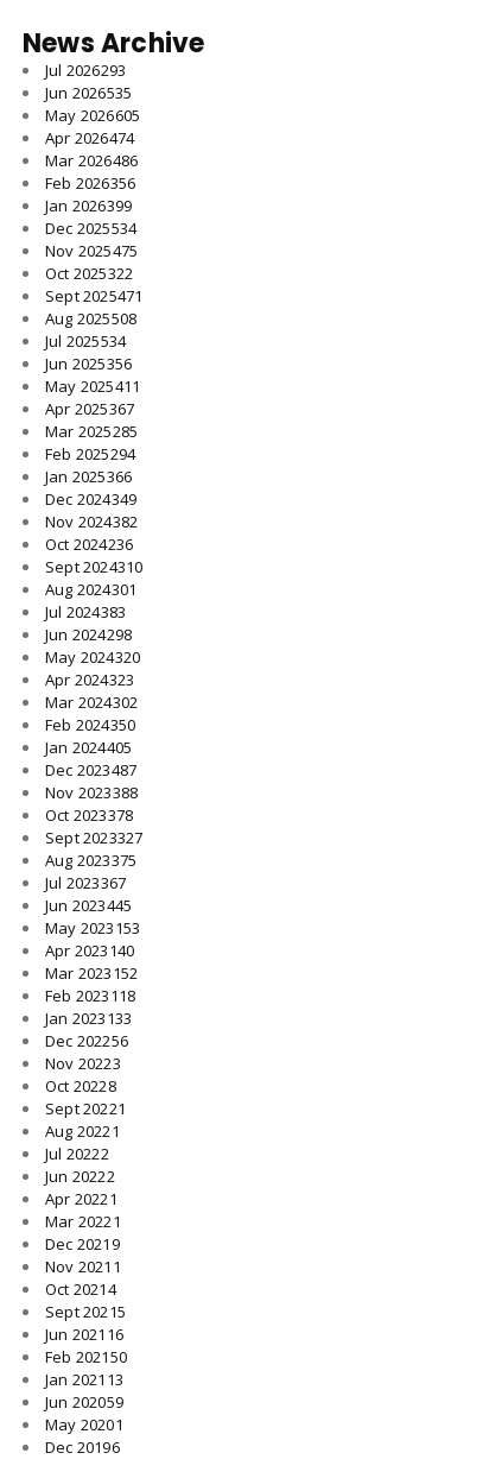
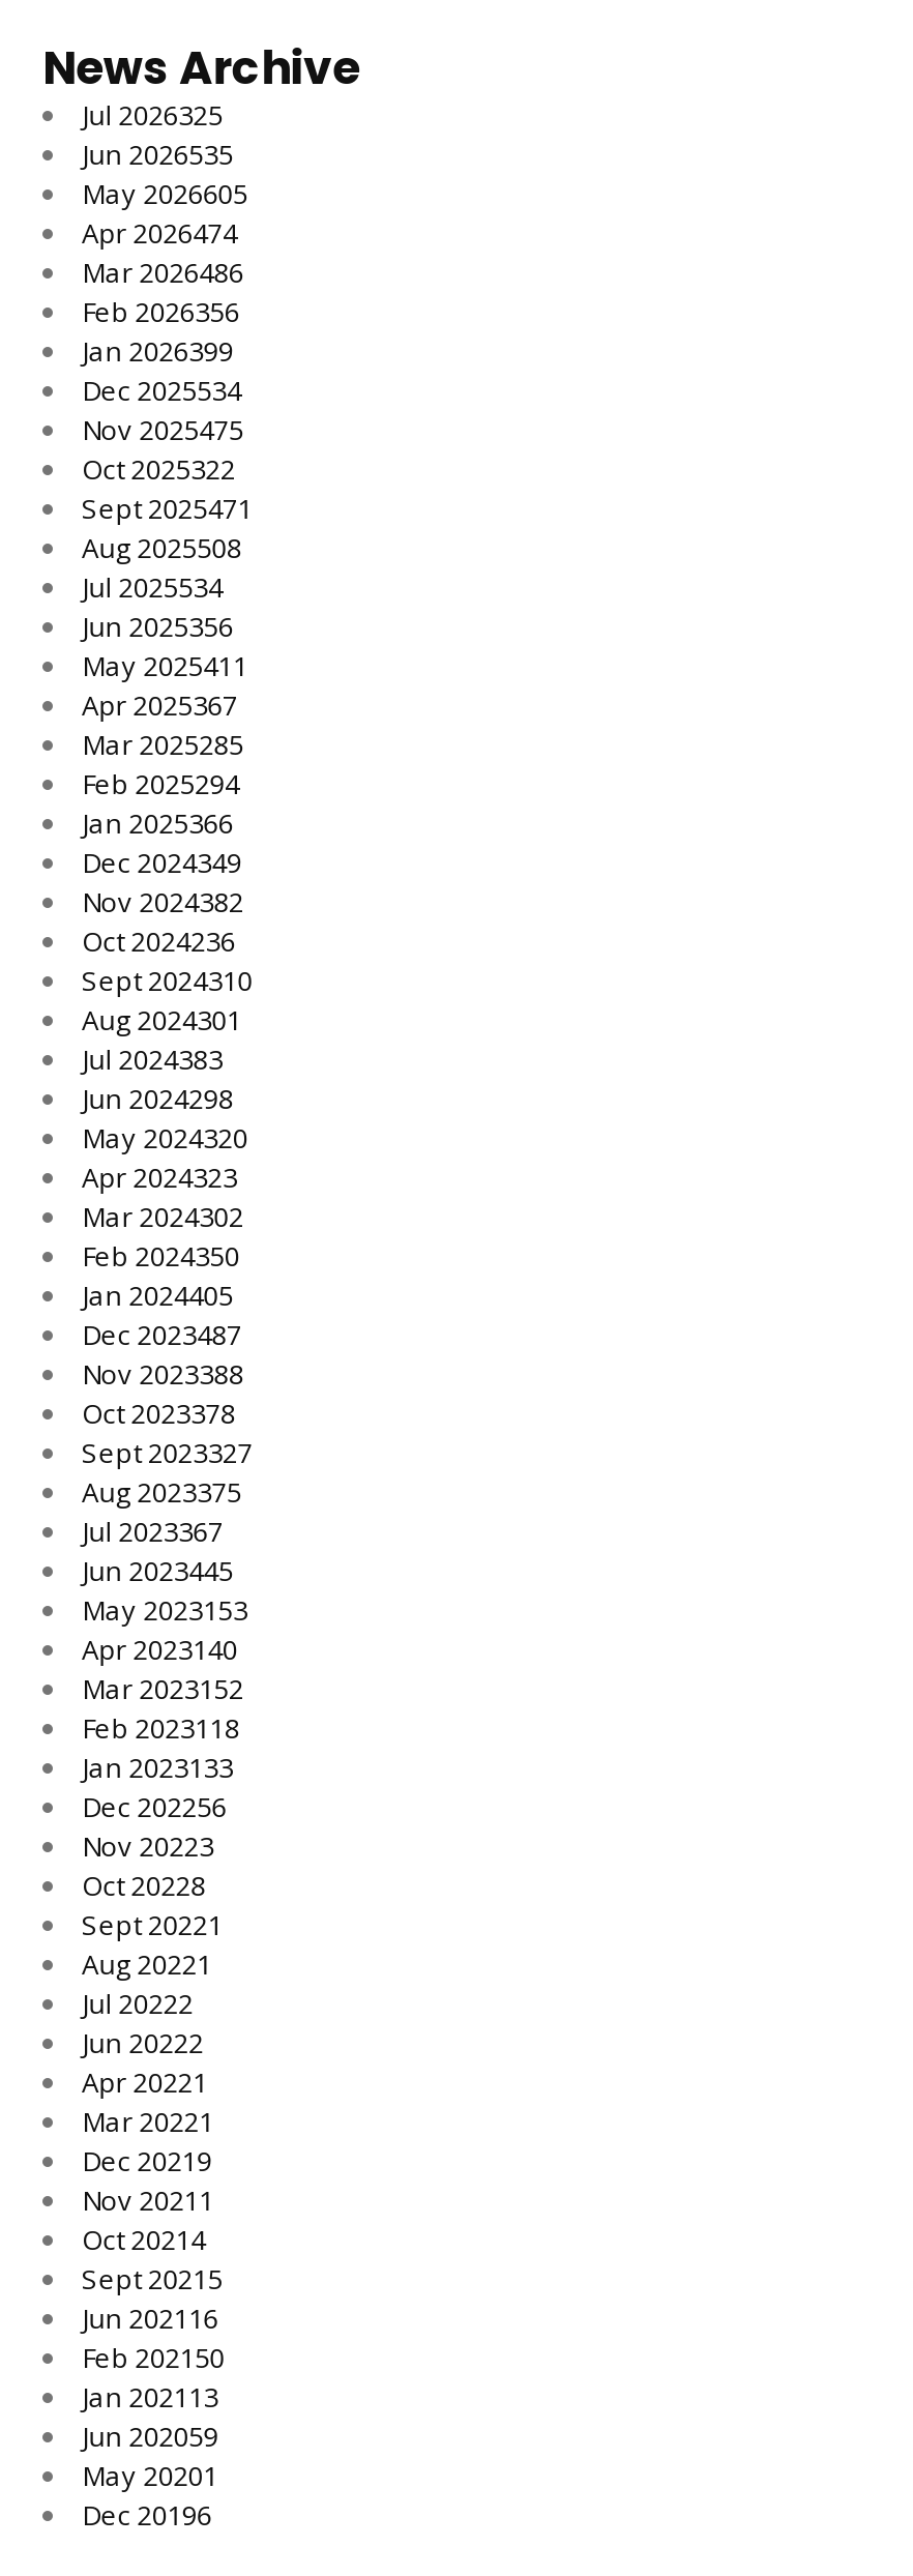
[45,60,126,81] Jul 2026293 -> [82,96,223,134] Jul 2026325

